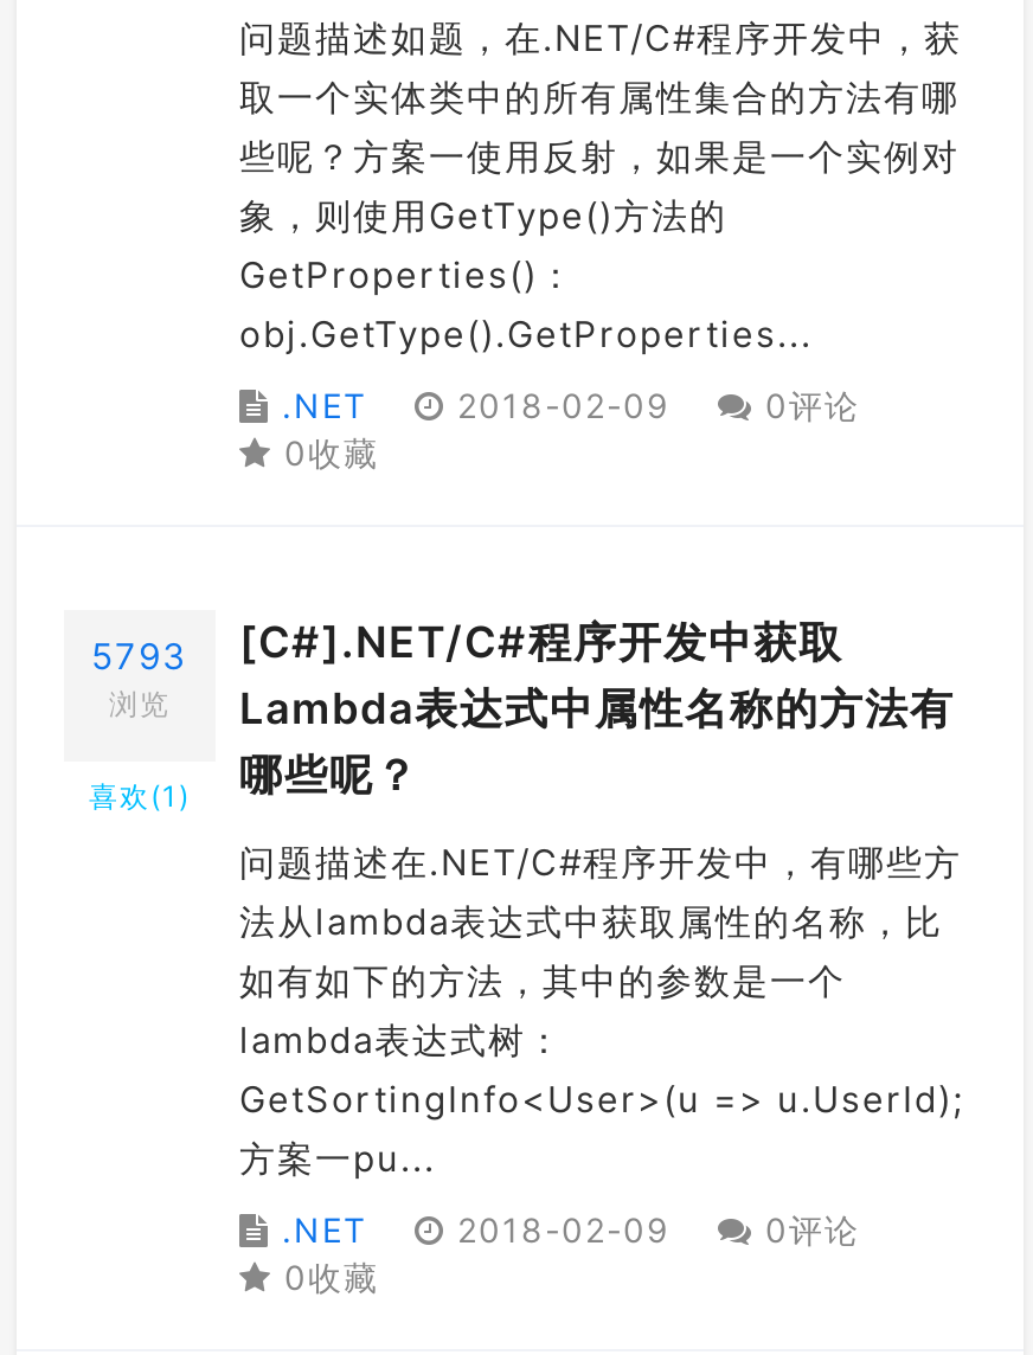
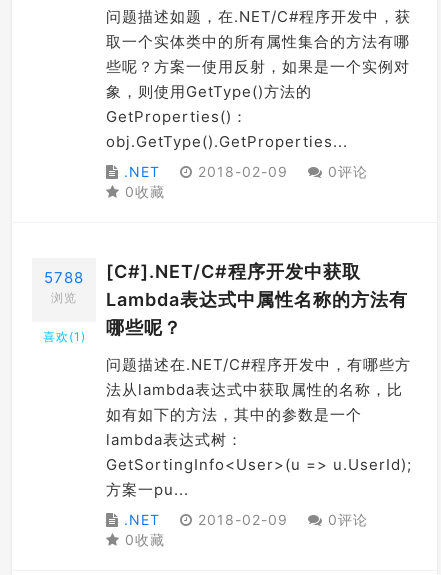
[91,617,843,679] 5793 [C#].NET/C#程序开发中获取 -> [44,261,361,287] 5788 [C#].NET/C#程序开发中获取

